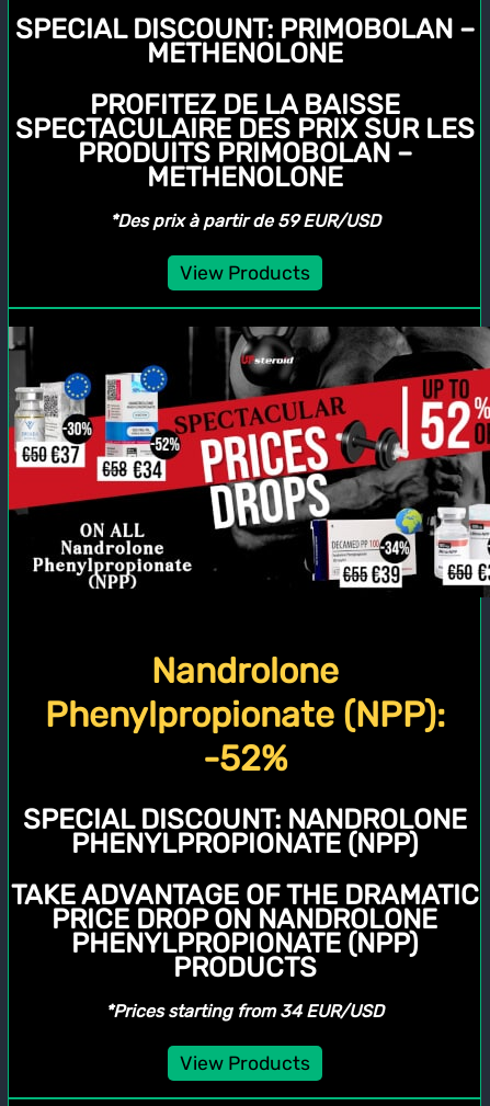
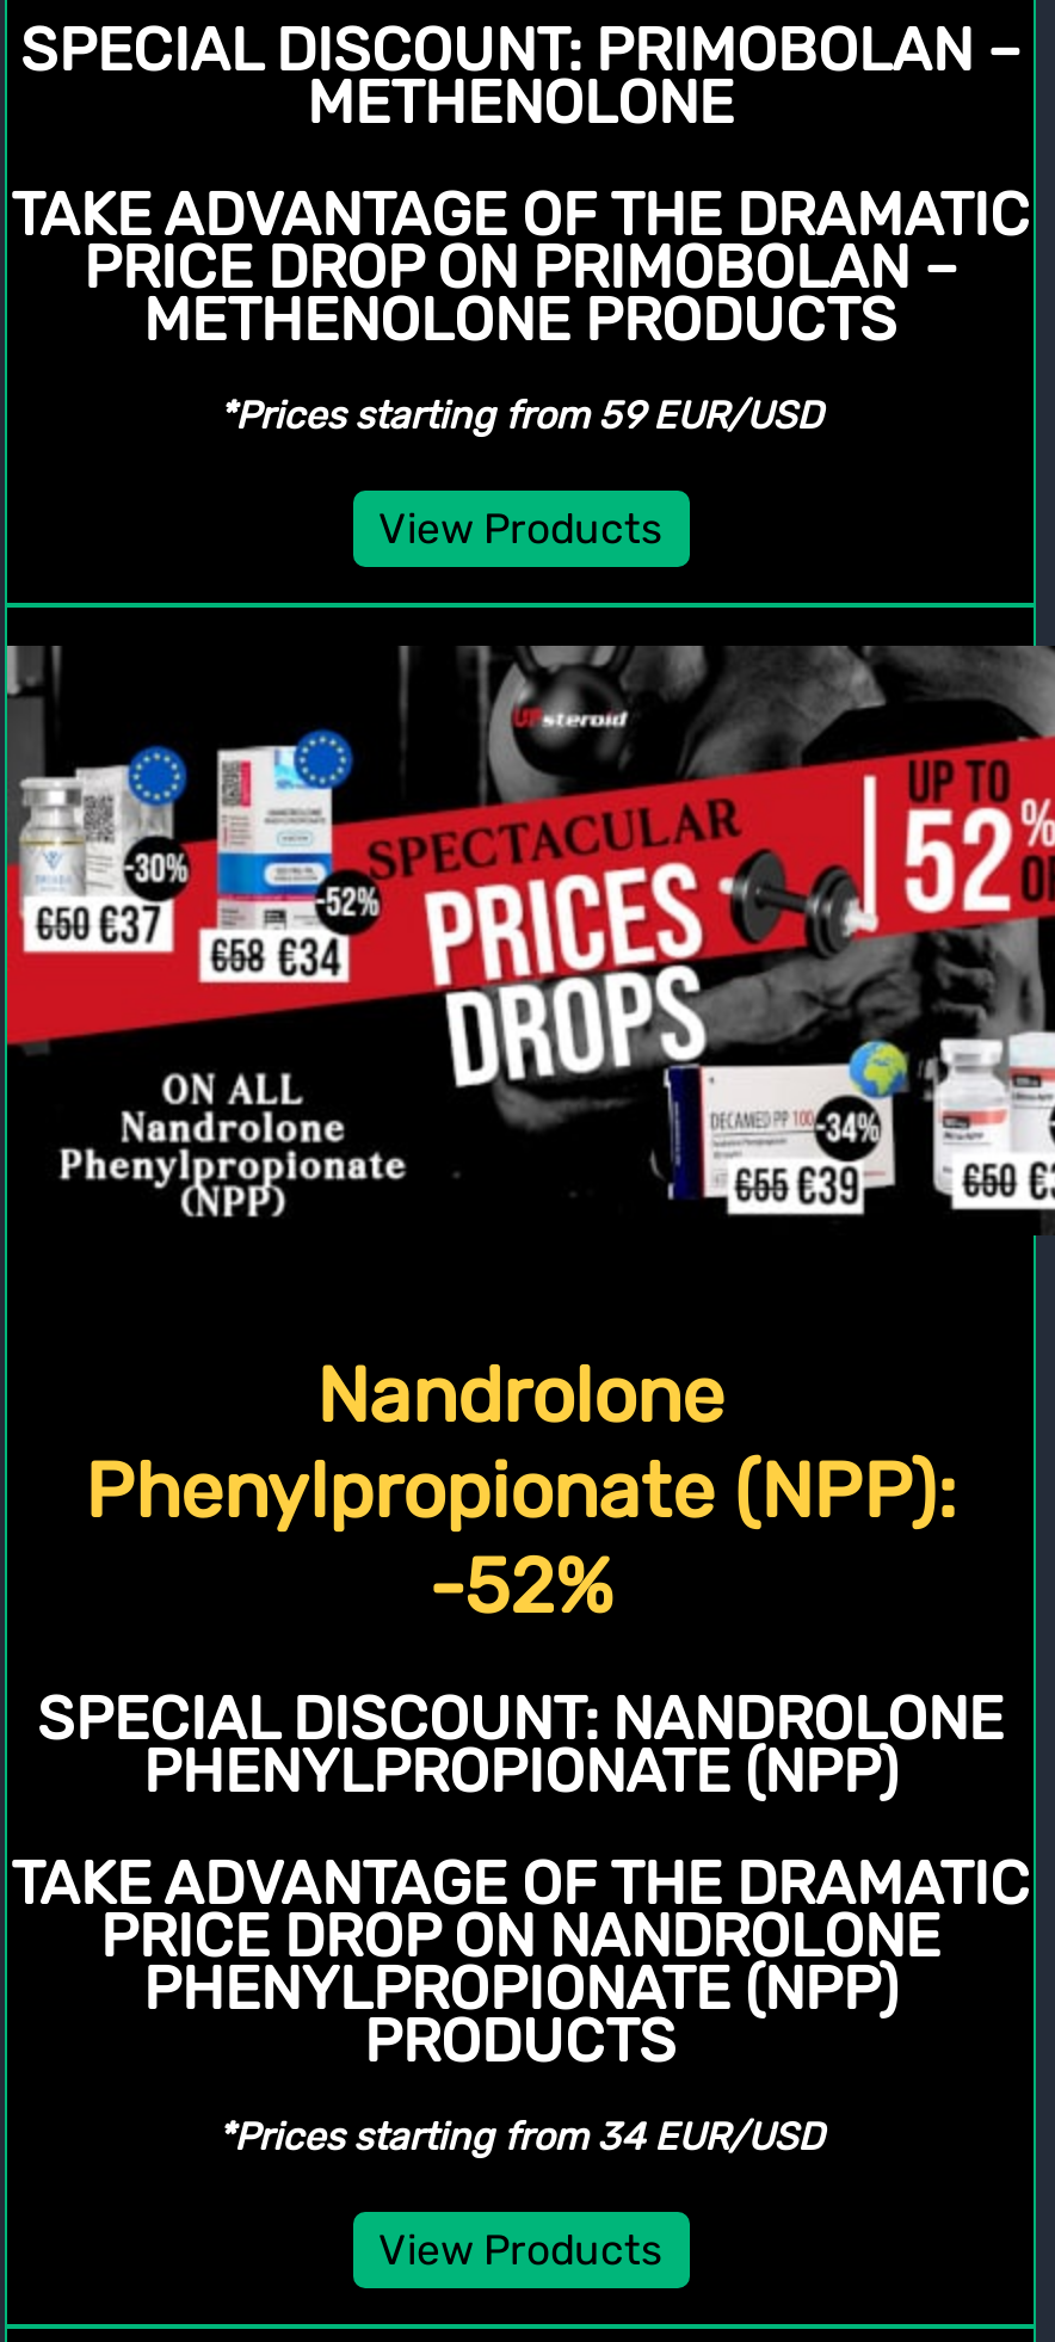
[15,89,474,193] PROFITEZ DE LA BAISSE | SPECTACULAIRE DES PRIX SUR LES | PRODUITS PRIMOBOLAN – | METHENOLONE -> [11,180,1030,355] TAKE ADVANTAGE OF THE DRAMATIC | PRICE DROP ON PRIMOBOLAN – | METHENOLONE PRODUCTS
[109,210,380,231] *Des prix à partir de 59 EUR/USD -> [218,393,822,438] *Prices starting from 59 EUR/USD

